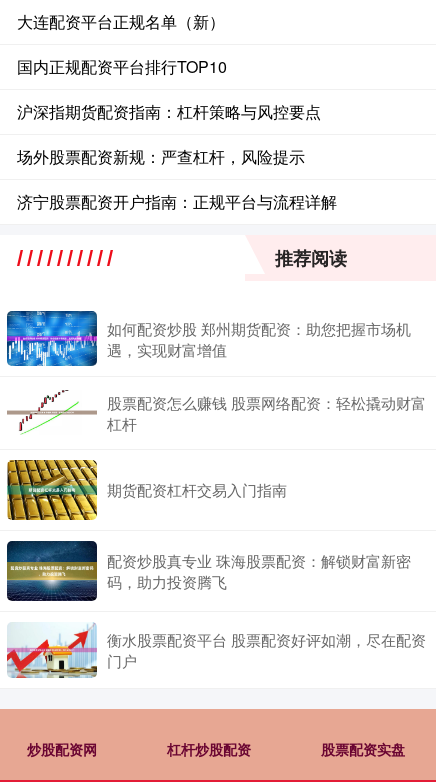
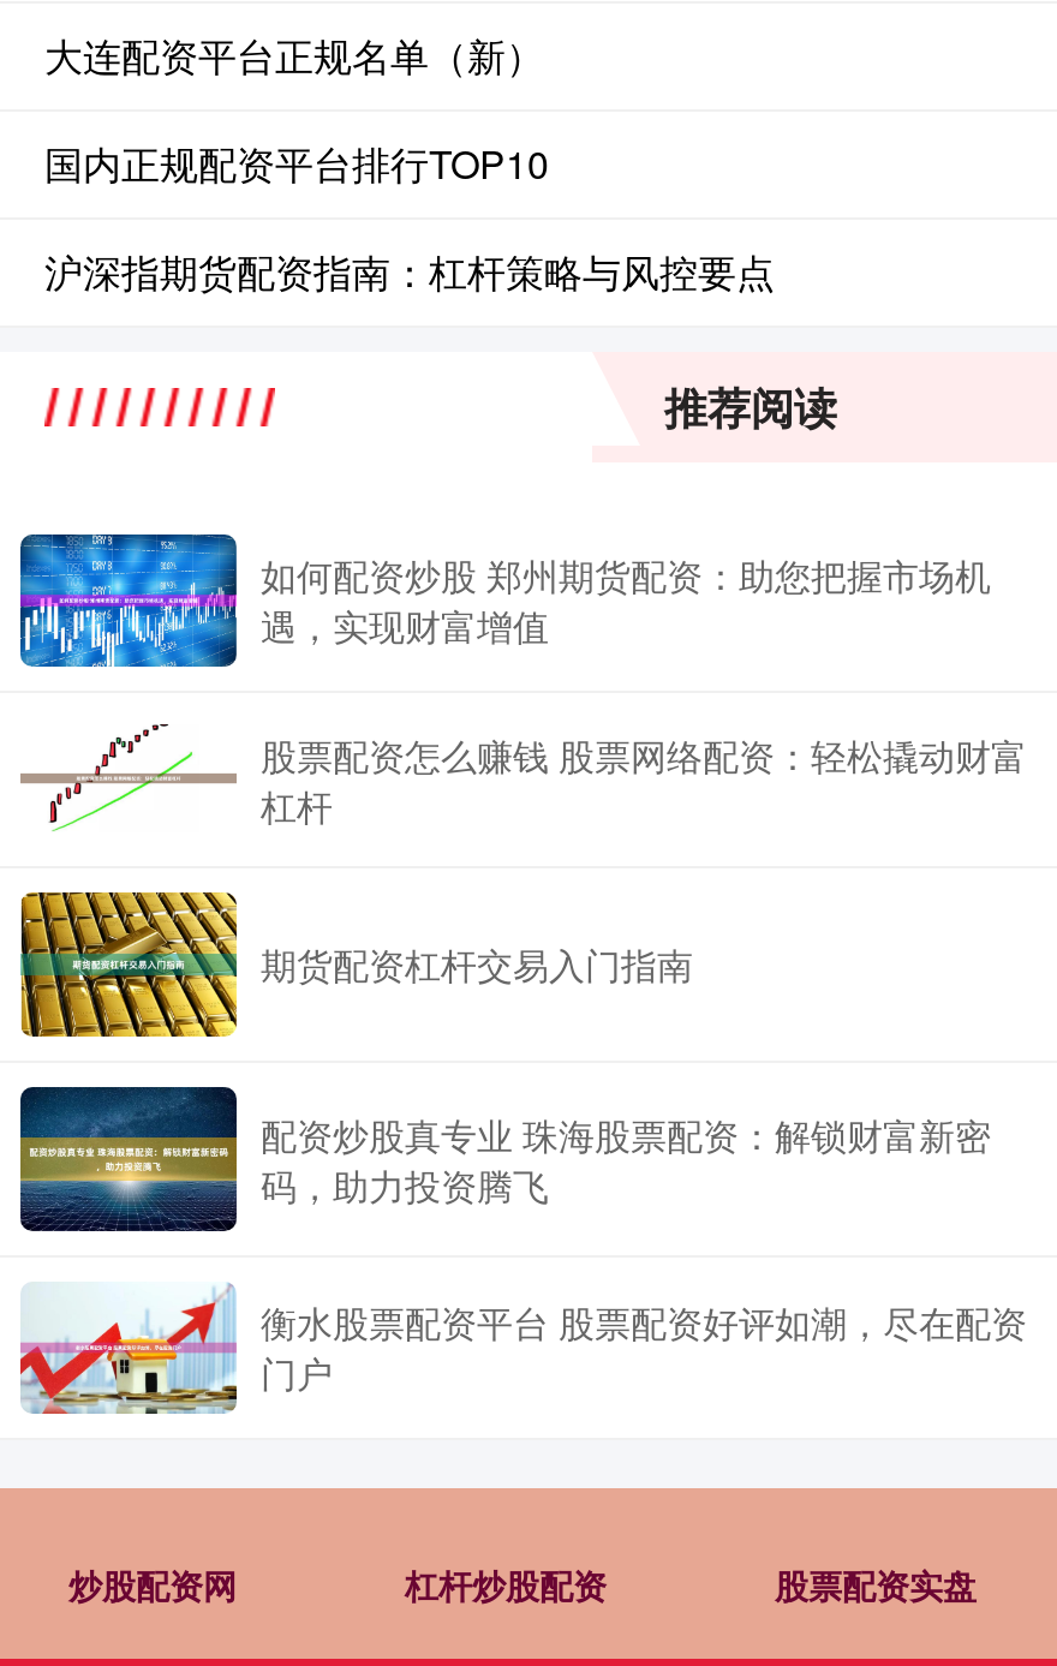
[17,145,337,213] 场外股票配资新规：严查杠杆，风险提示 | 济宁股票配资开户指南：正规平台与流程详解 -> none

